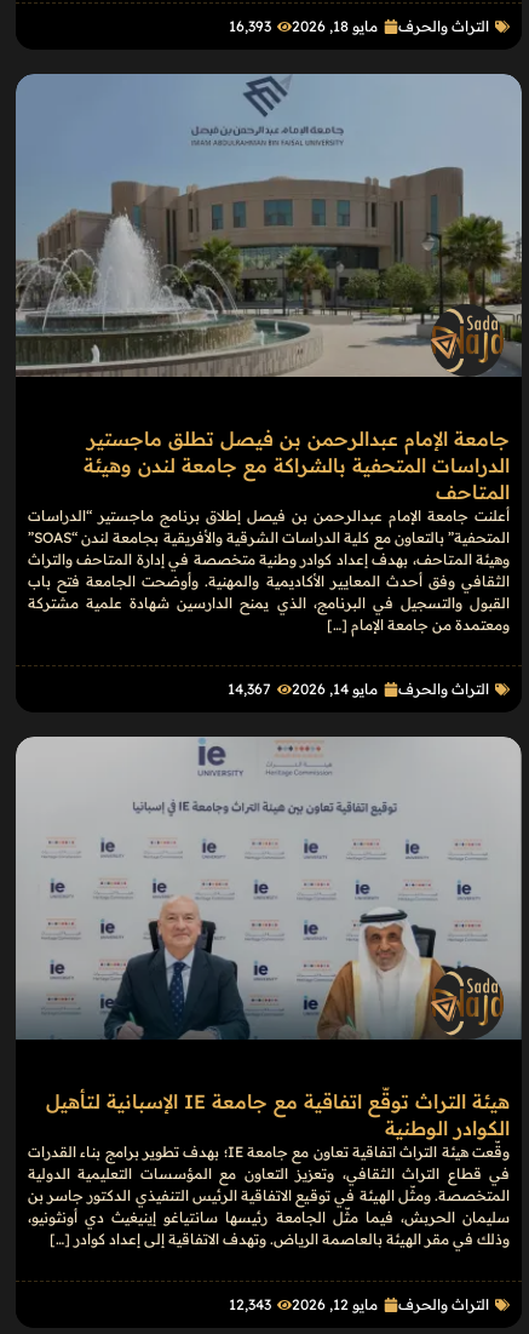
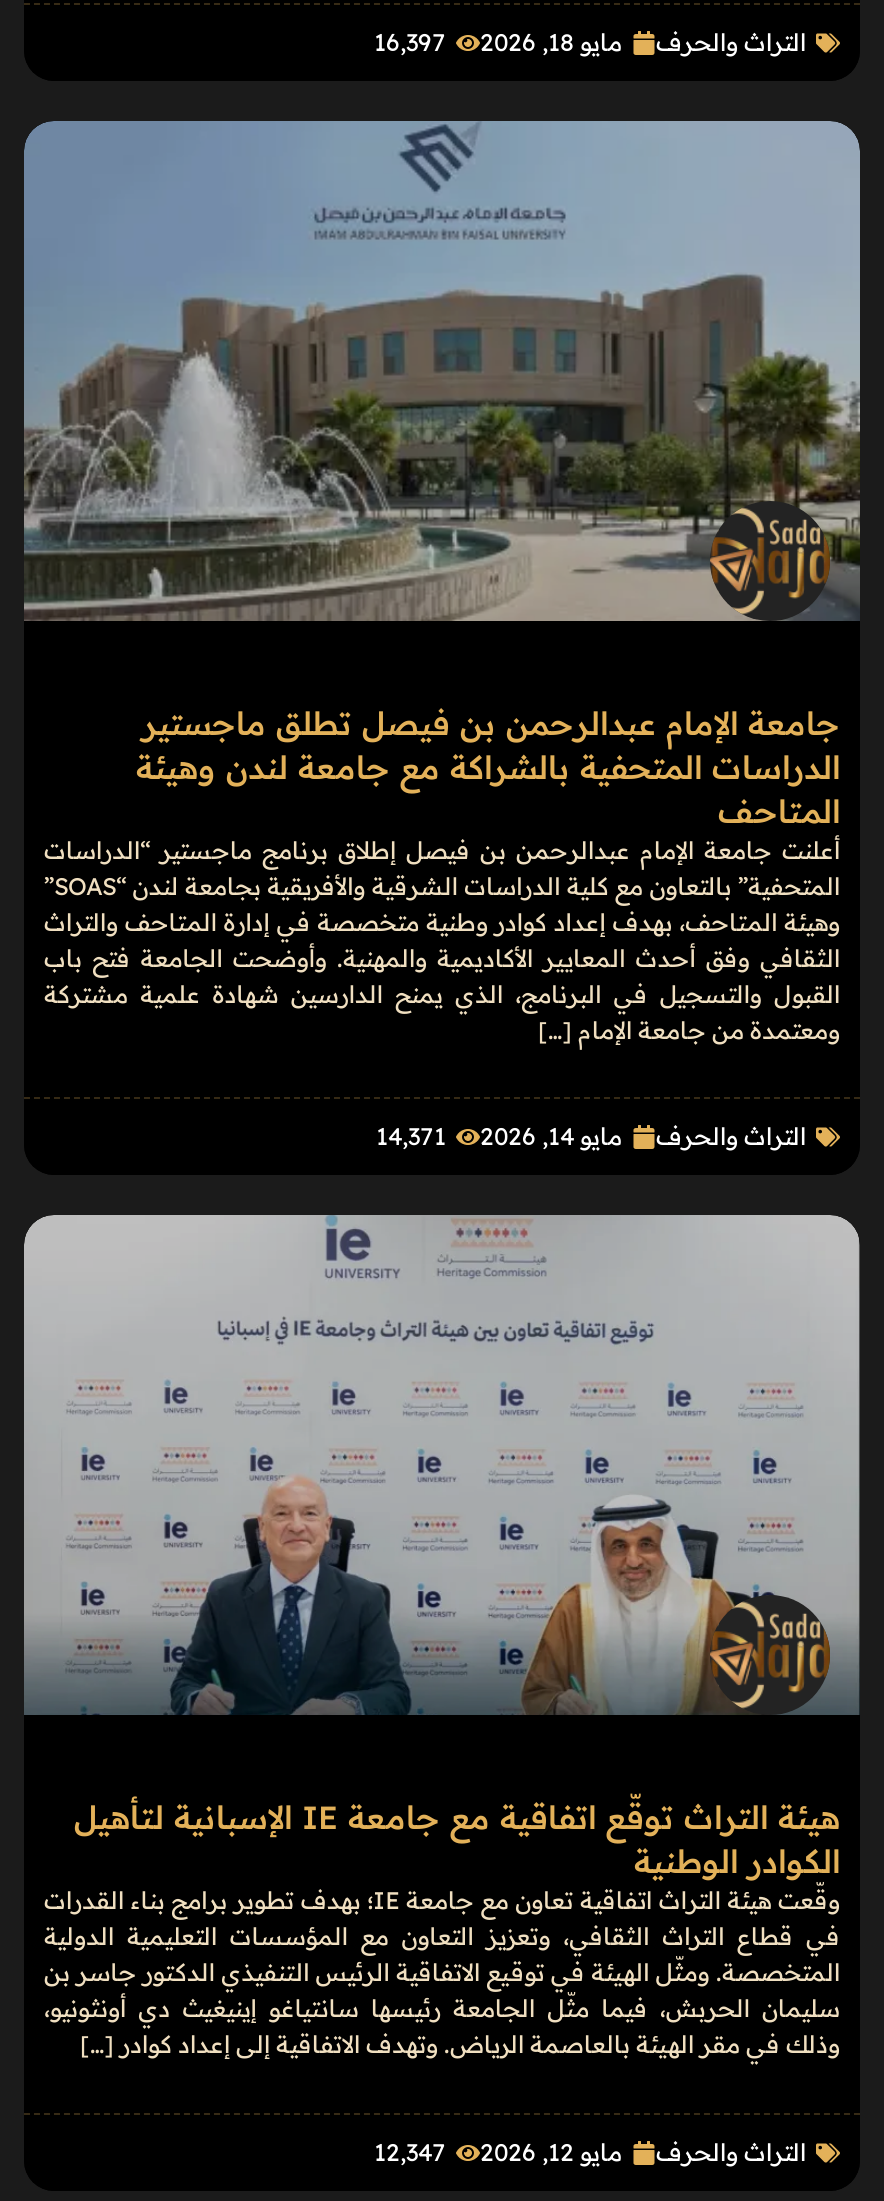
[229,17,271,35] 16٬393 -> [374,27,446,57] 16٬397
[228,680,271,698] 14٬367 -> [376,1121,446,1151] 14٬371
[229,1295,271,1313] 12٬343 -> [374,2136,446,2166] 12٬347

